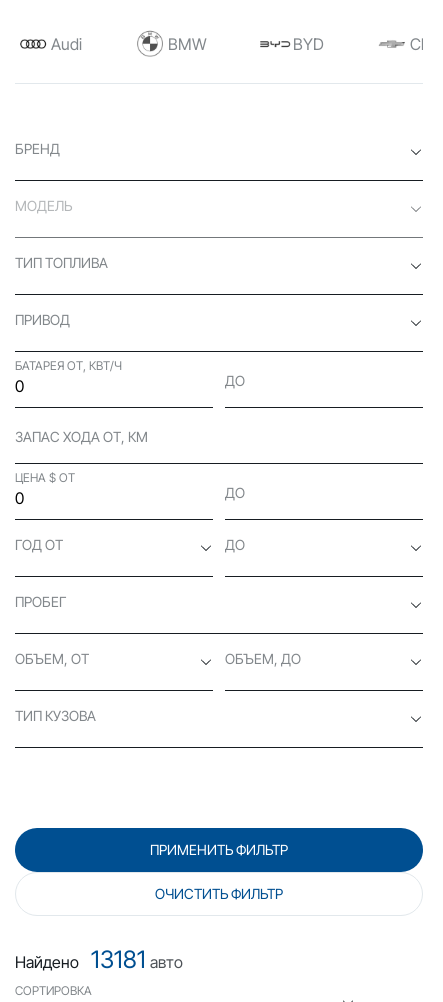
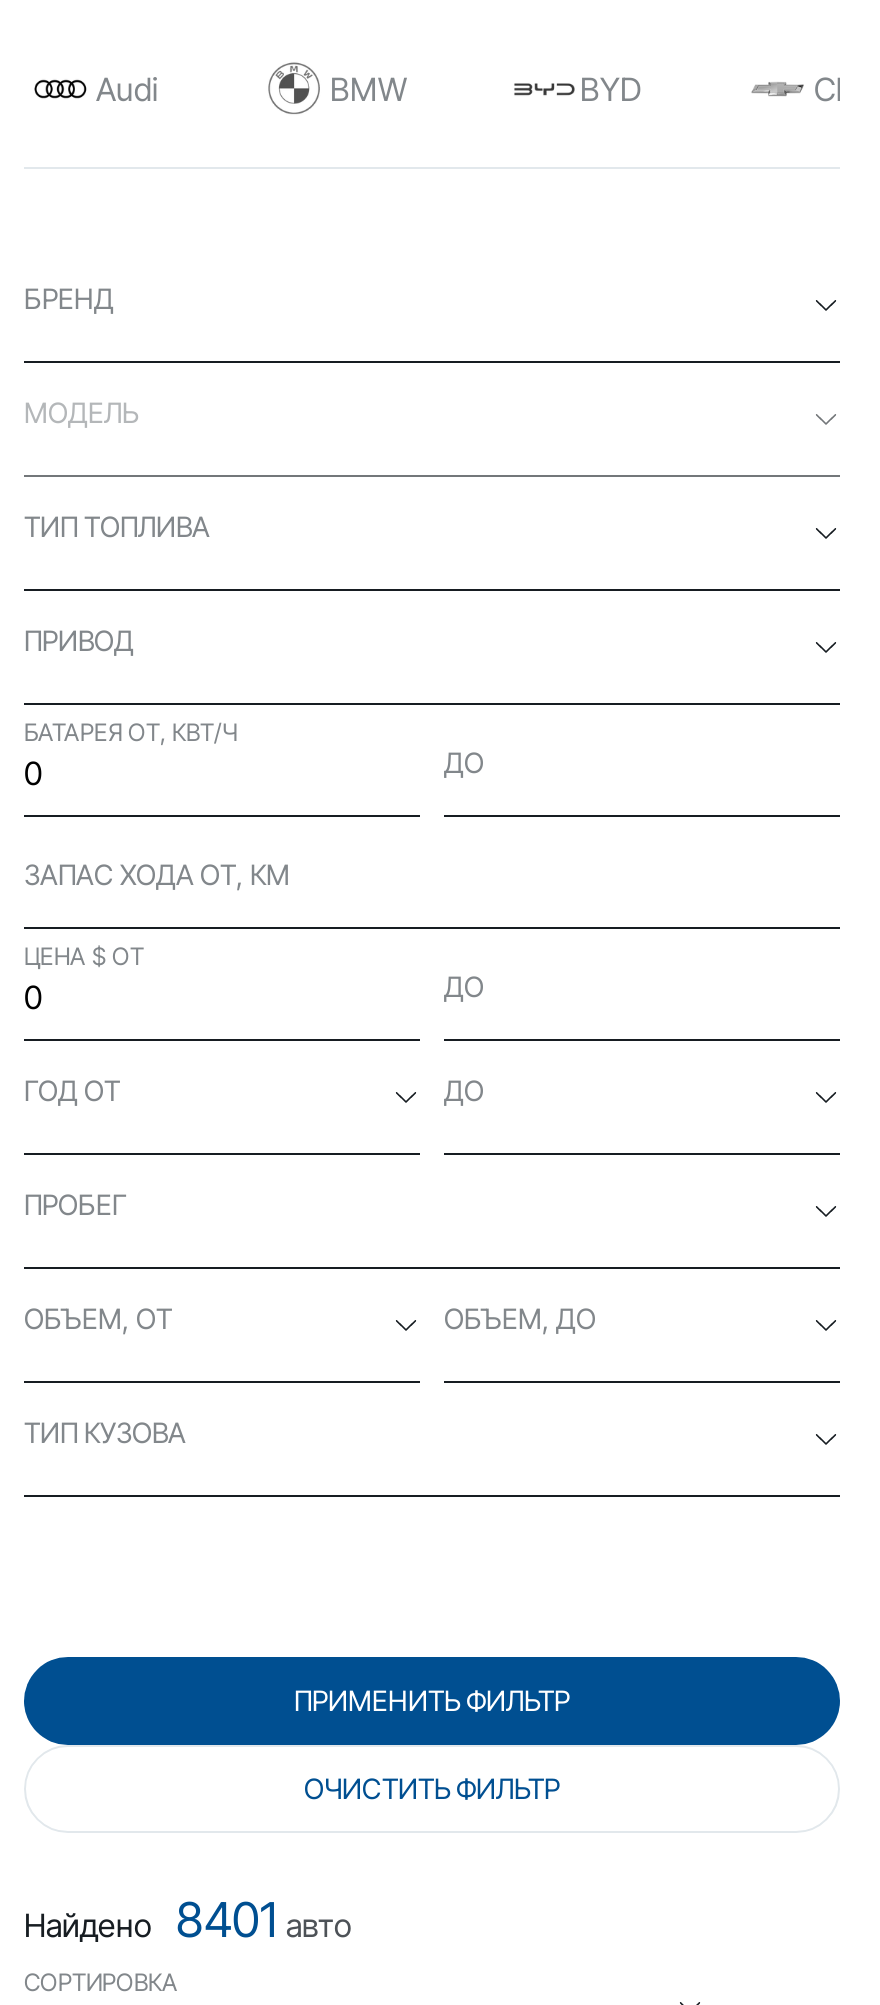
[15,945,183,974] Найдено 13181 авто -> [24,1891,352,1949] Найдено 8401 авто

